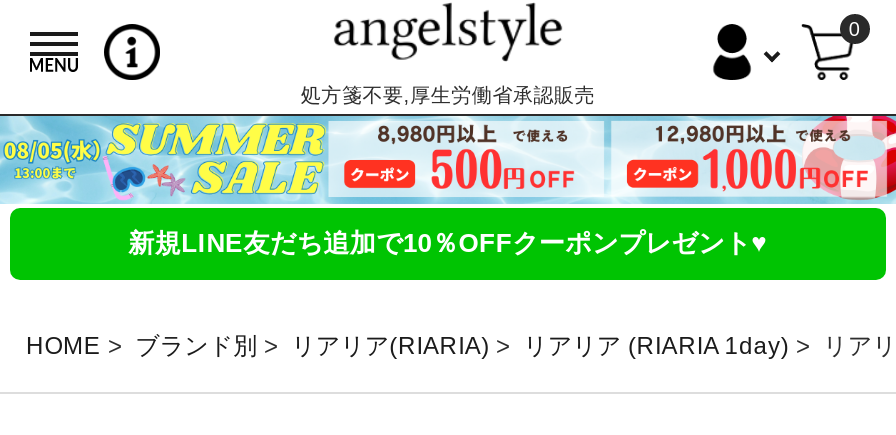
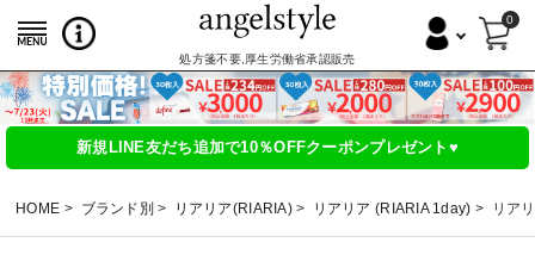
[6,114,890,206] [image] -> [4,70,531,125] [image]

